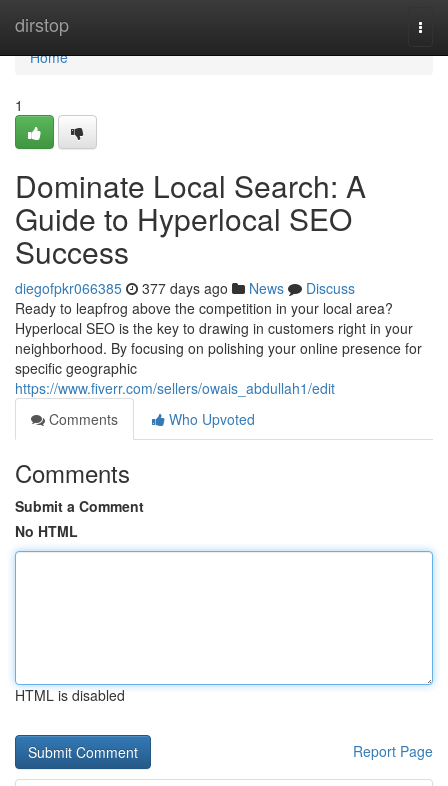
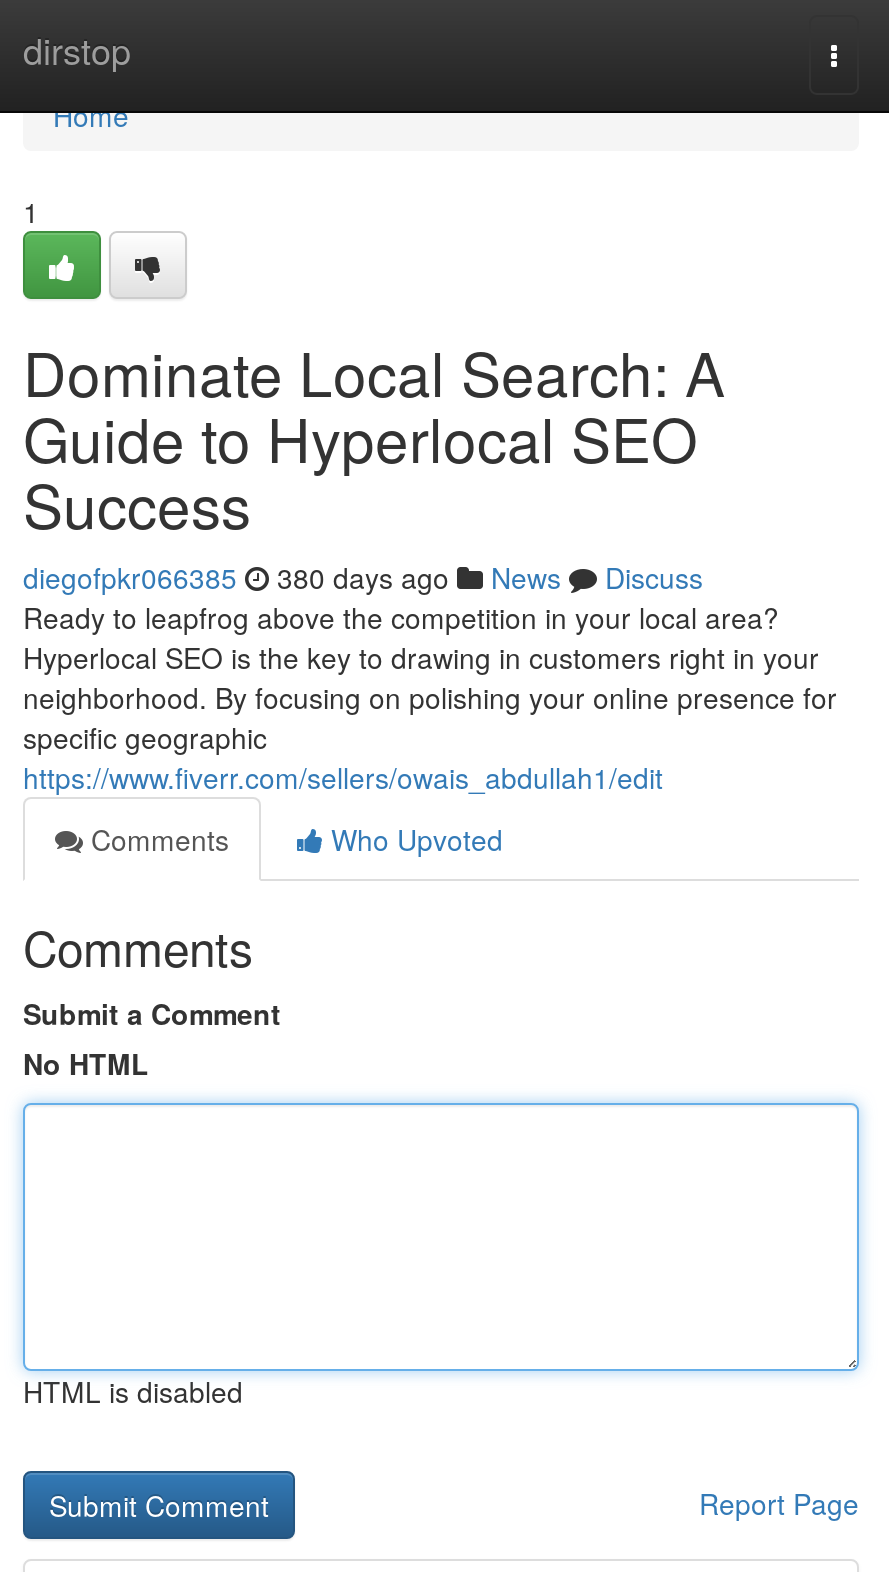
[15,278,355,298] diegofpkr066385 377 days ago News Discuss -> [23,557,703,597] diegofpkr066385 380 days ago News Discuss

